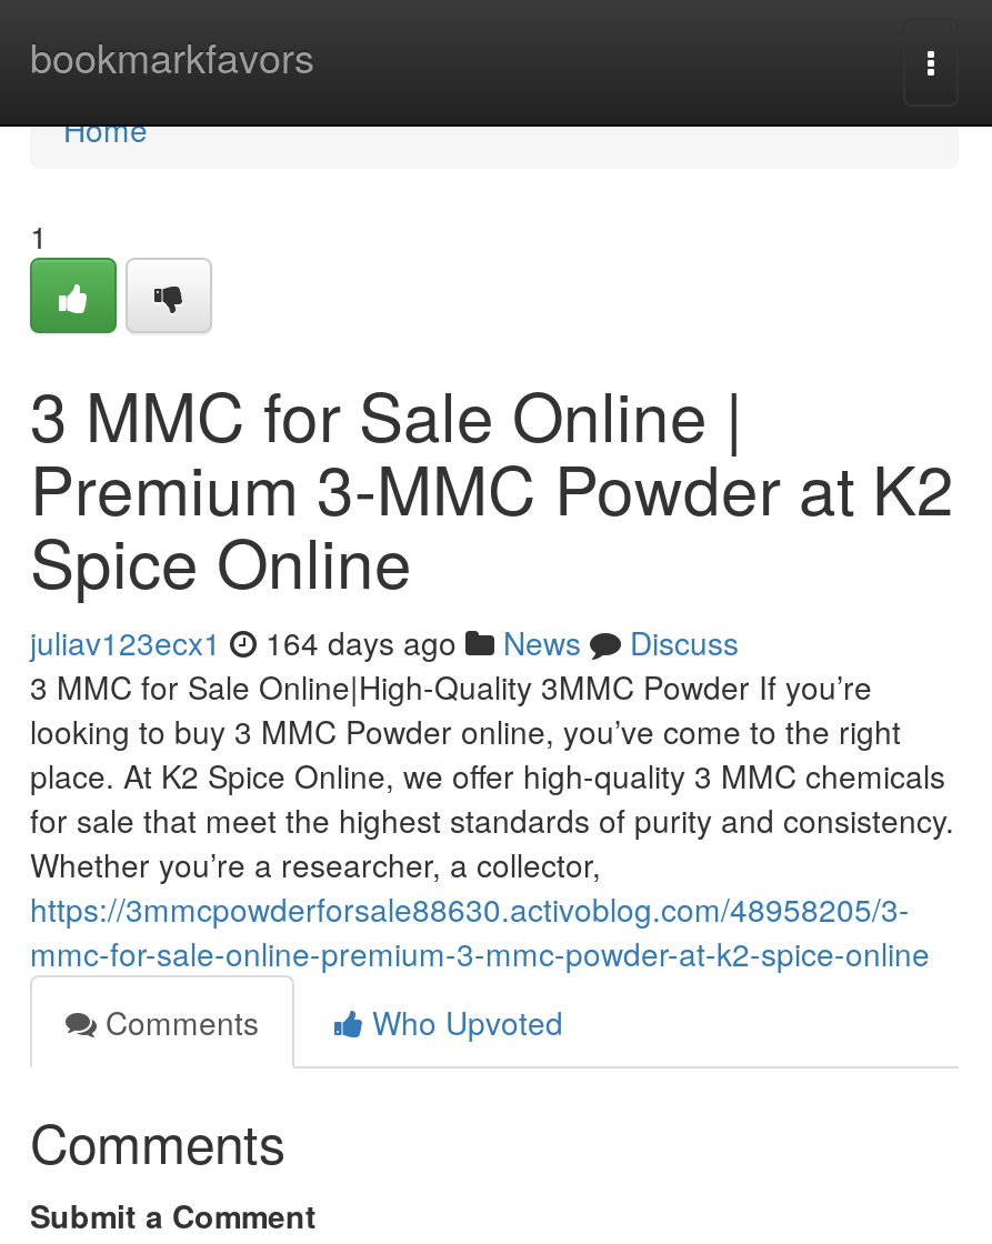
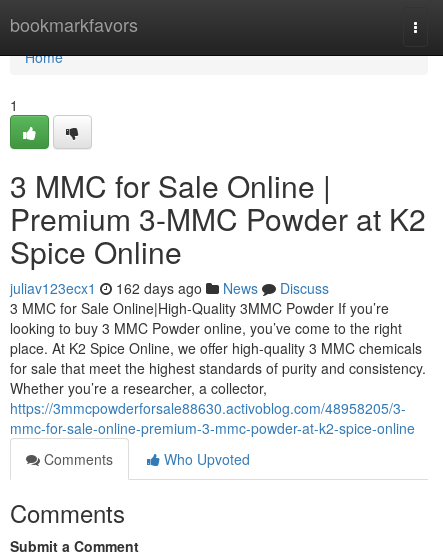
[30,620,739,664] juliav123ecx1 164 days ago News Discuss -> [10,278,329,298] juliav123ecx1 162 days ago News Discuss

